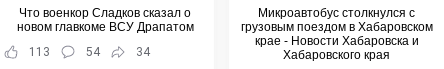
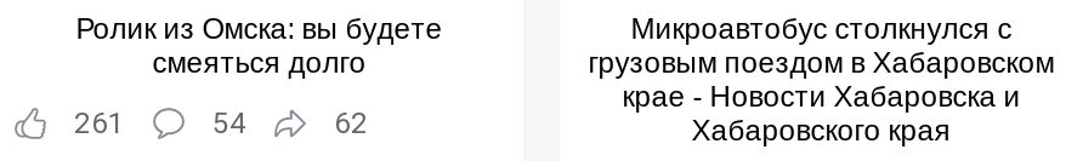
[17,6,194,34] Что военкор Сладков сказал о | новом главкоме ВСУ Драпатом -> [76,12,443,80] Ролик из Омска: вы будете | смеяться долго
[29,45,50,59] 113 -> [74,107,125,140] 261
[136,45,150,59] 34 -> [334,107,368,140] 62

